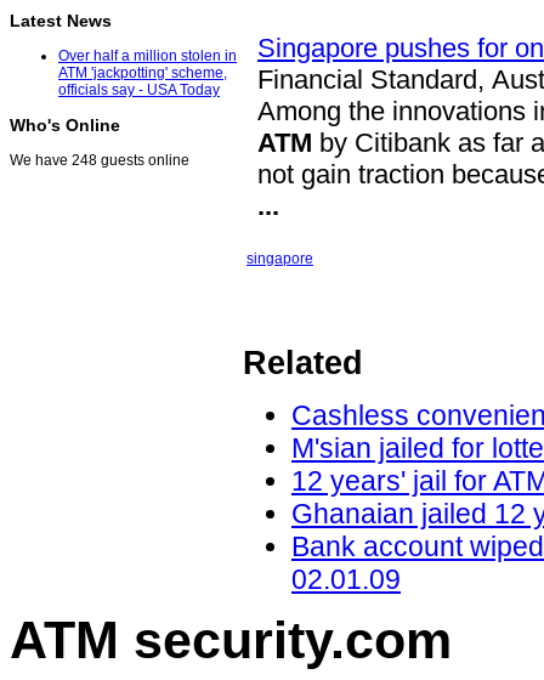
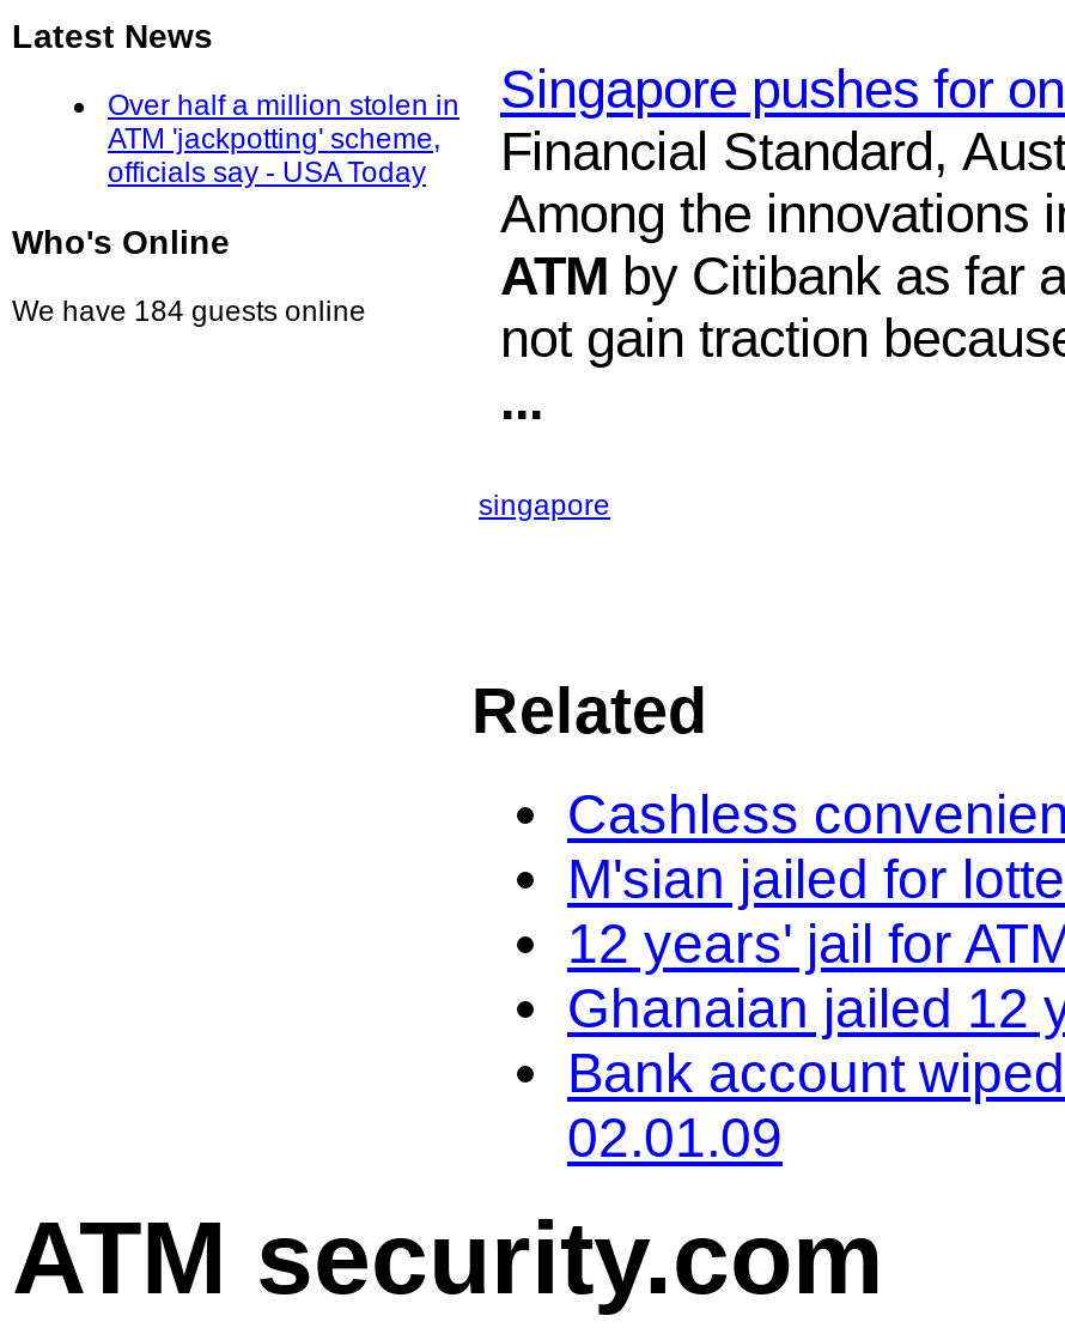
[10,152,189,169] We have 248 guests online -> [12,295,366,328] We have 184 guests online

